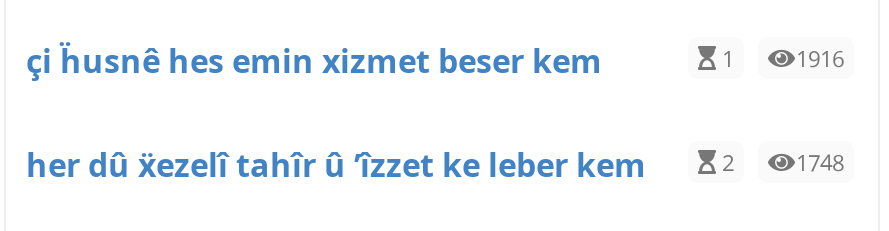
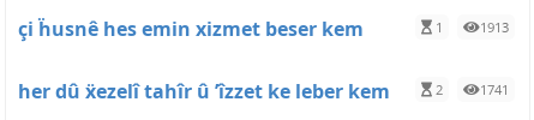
[716,39,844,77] 1 1916 -> [432,16,509,38] 1 1913
[26,141,844,191] her dû ẍezelî tahîr û ’îzzet ke leber kem 2 1748 -> [18,77,509,107] her dû ẍezelî tahîr û ’îzzet ke leber kem 2 1741

